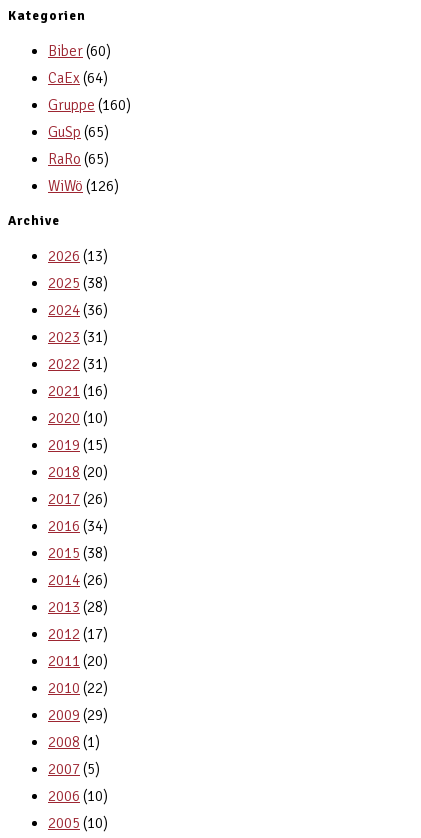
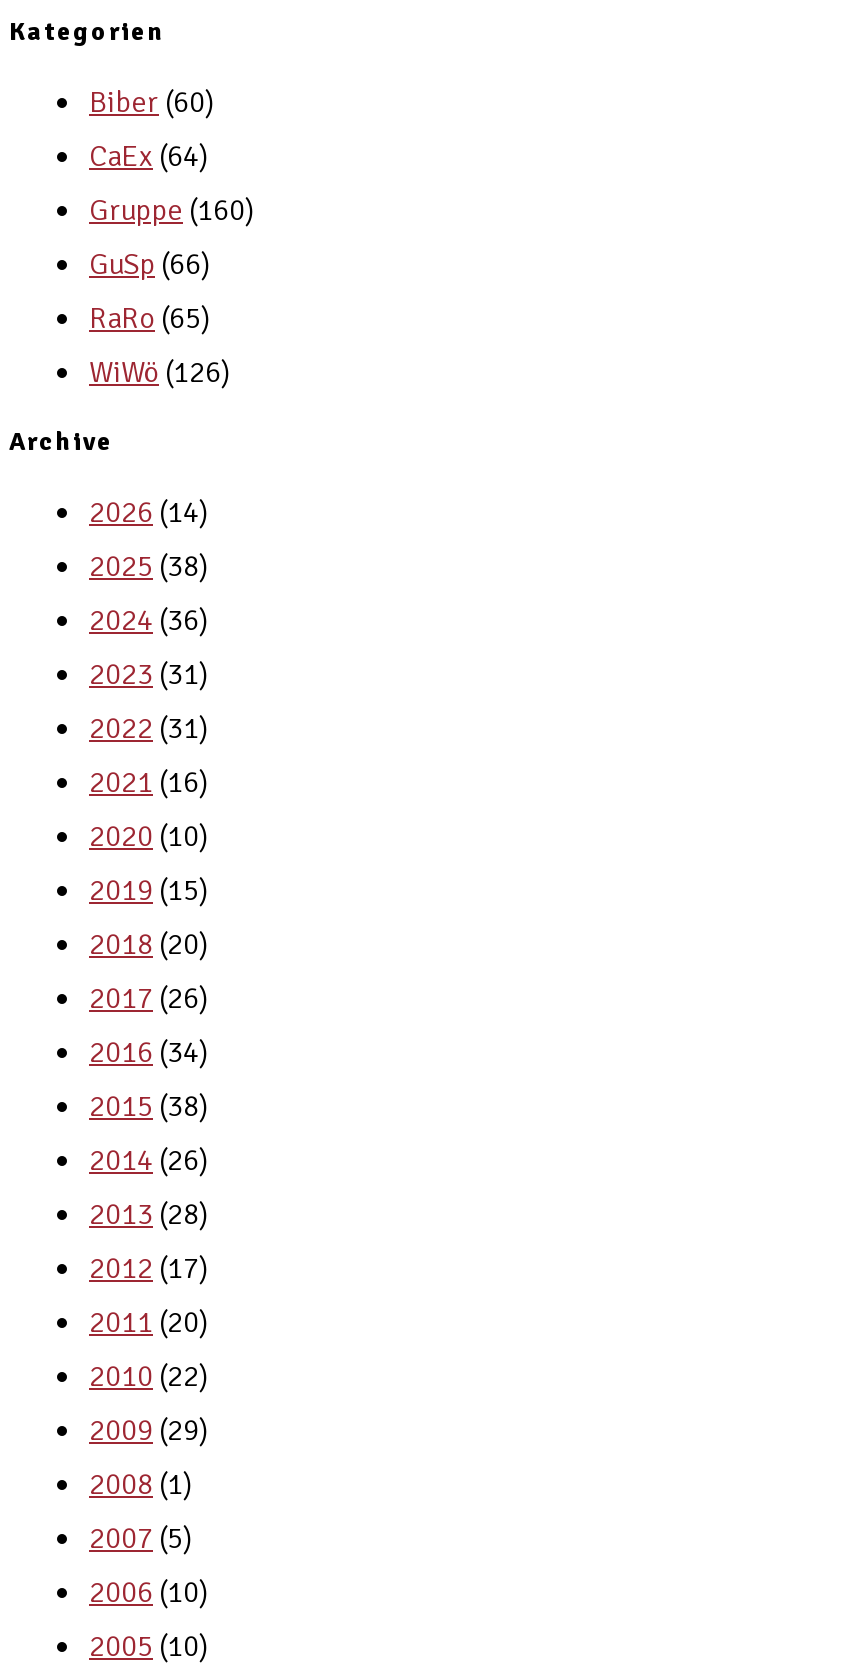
[48,123,109,141] GuSp (65) -> [89,245,211,281] GuSp (66)
[48,247,108,265] 2026 (13) -> [89,493,209,529] 2026 (14)

